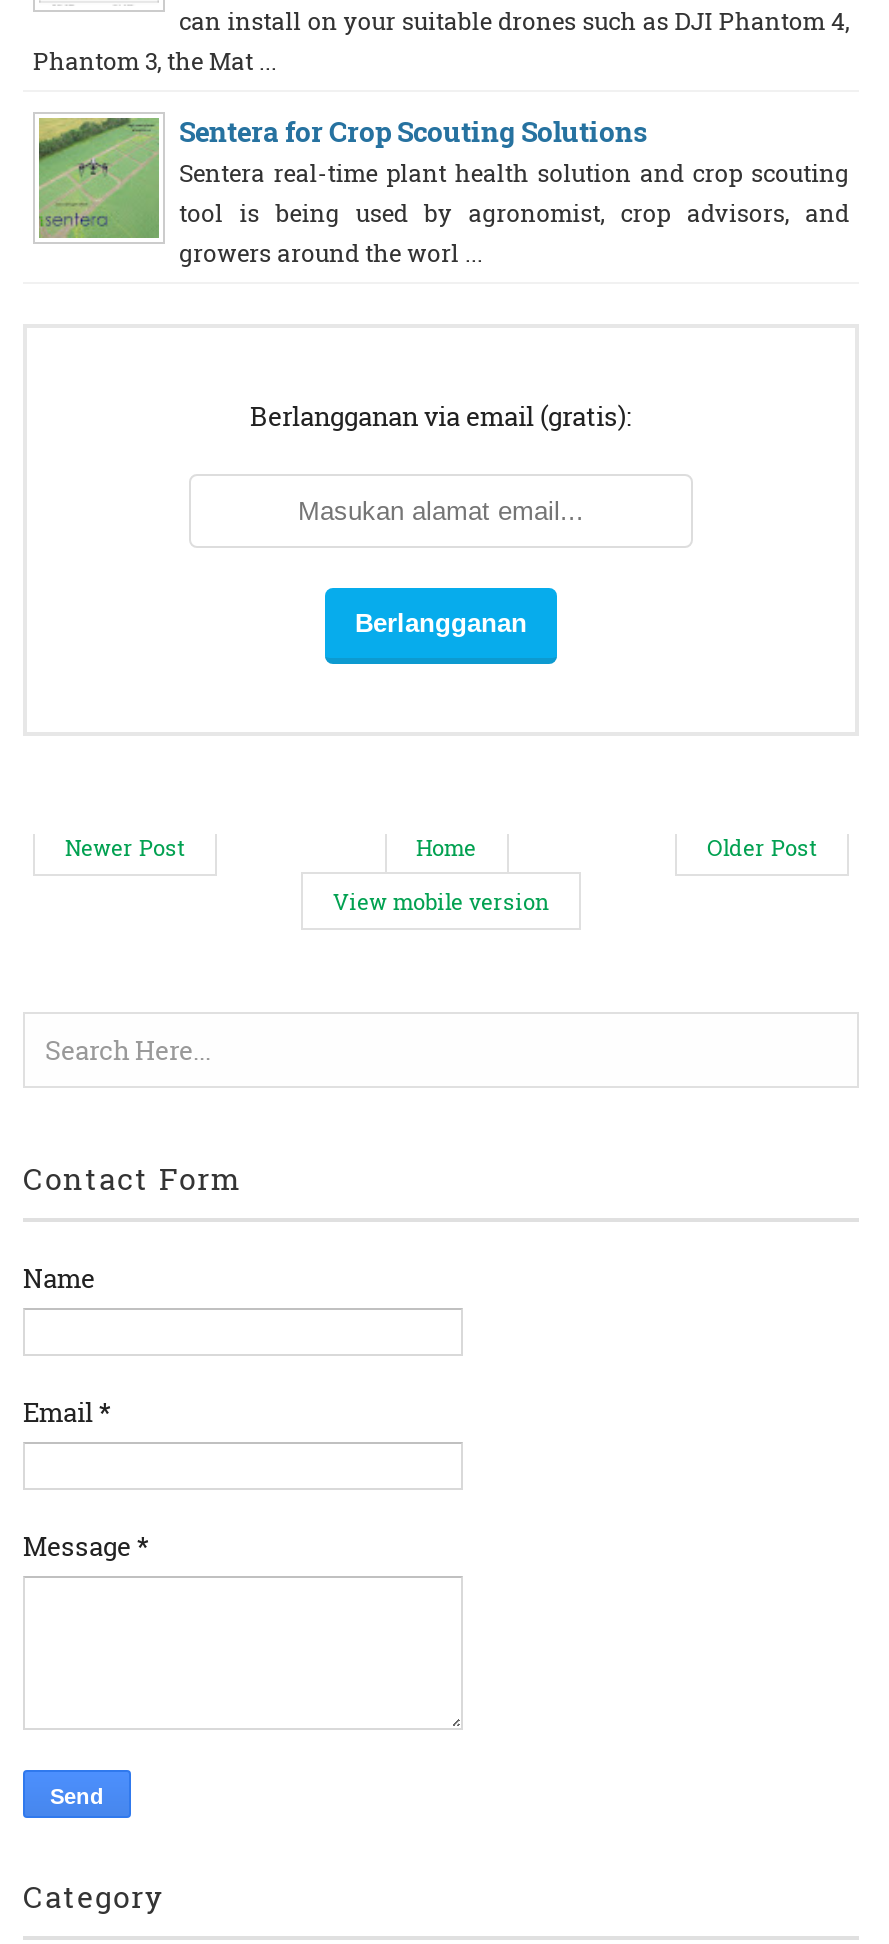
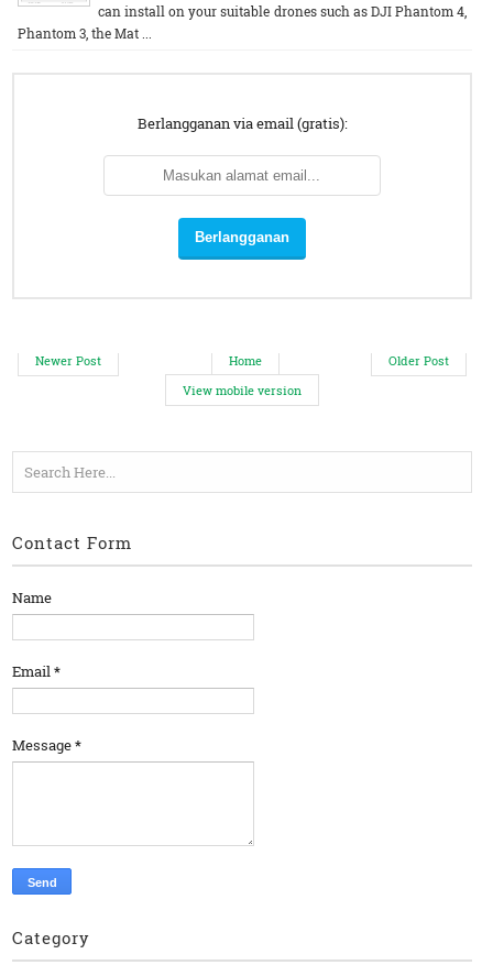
[33,112,849,268] [image] | Sentera for Crop Scouting Solutions | Sentera real-time plant health solution and crop scouting | tool is being used by agronomist, crop advisors, and | growers around the worl ... -> none

